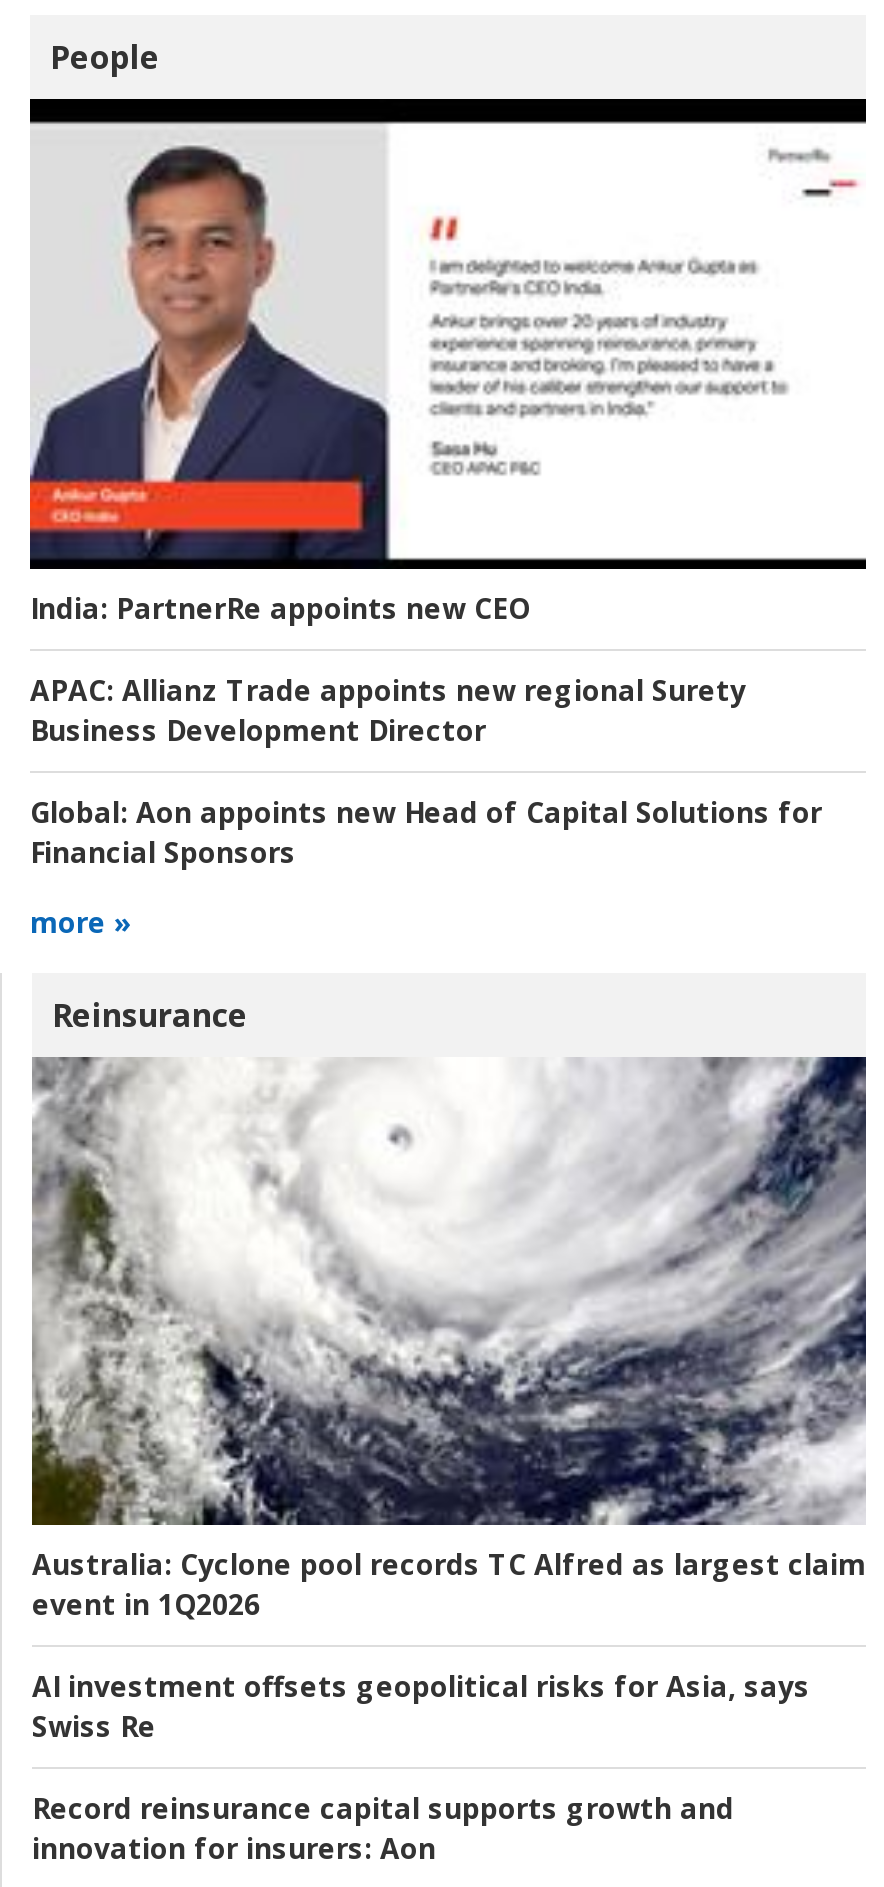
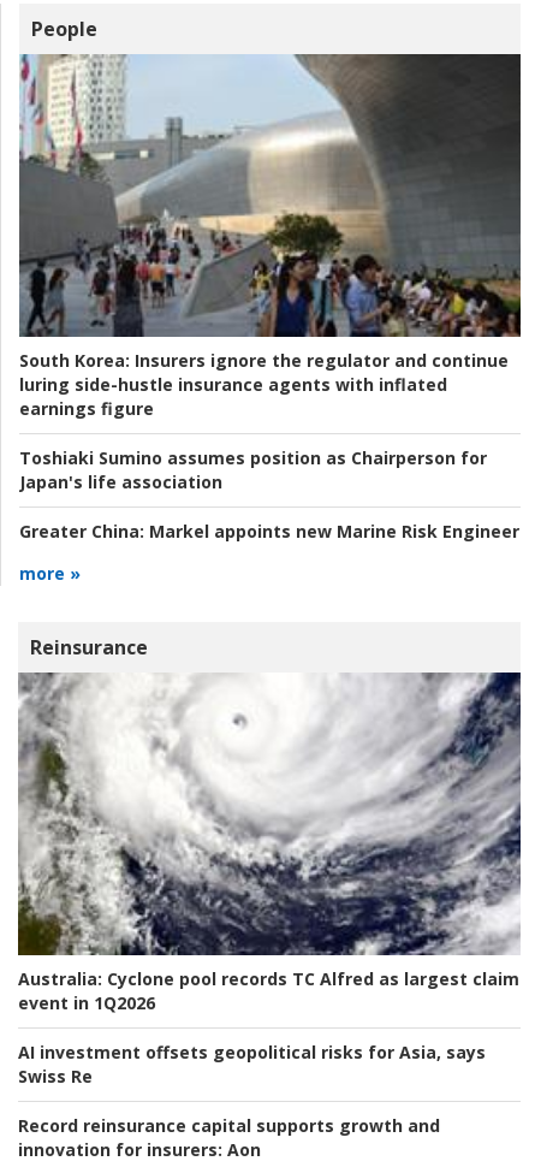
[28,96,866,626] [image] | India: PartnerRe appoints new CEO -> [18,54,522,419] [image] | South Korea: Insurers ignore the regulator and continue | luring side-hustle insurance agents with inflated | earnings figure
[30,670,746,748] APAC: Allianz Trade appoints new regional Surety | Business Development Director -> [19,446,487,493] Toshiaki Sumino assumes position as Chairperson for | Japan's life association
[30,792,822,870] Global: Aon appoints new Head of Capital Solutions for | Financial Sponsors -> [19,519,519,542] Greater China: Markel appoints new Marine Risk Engineer

